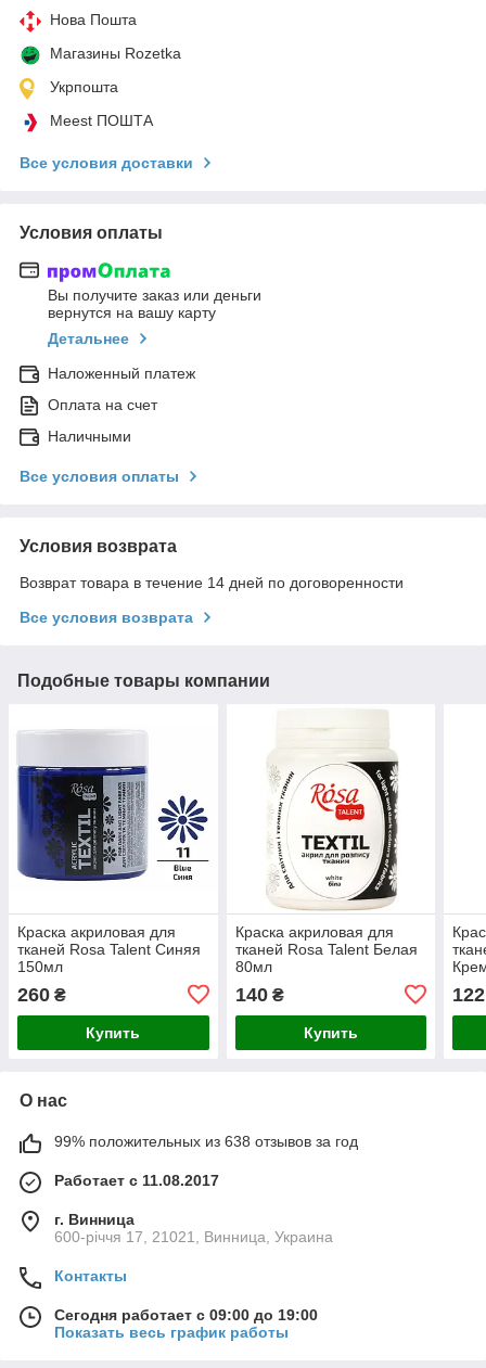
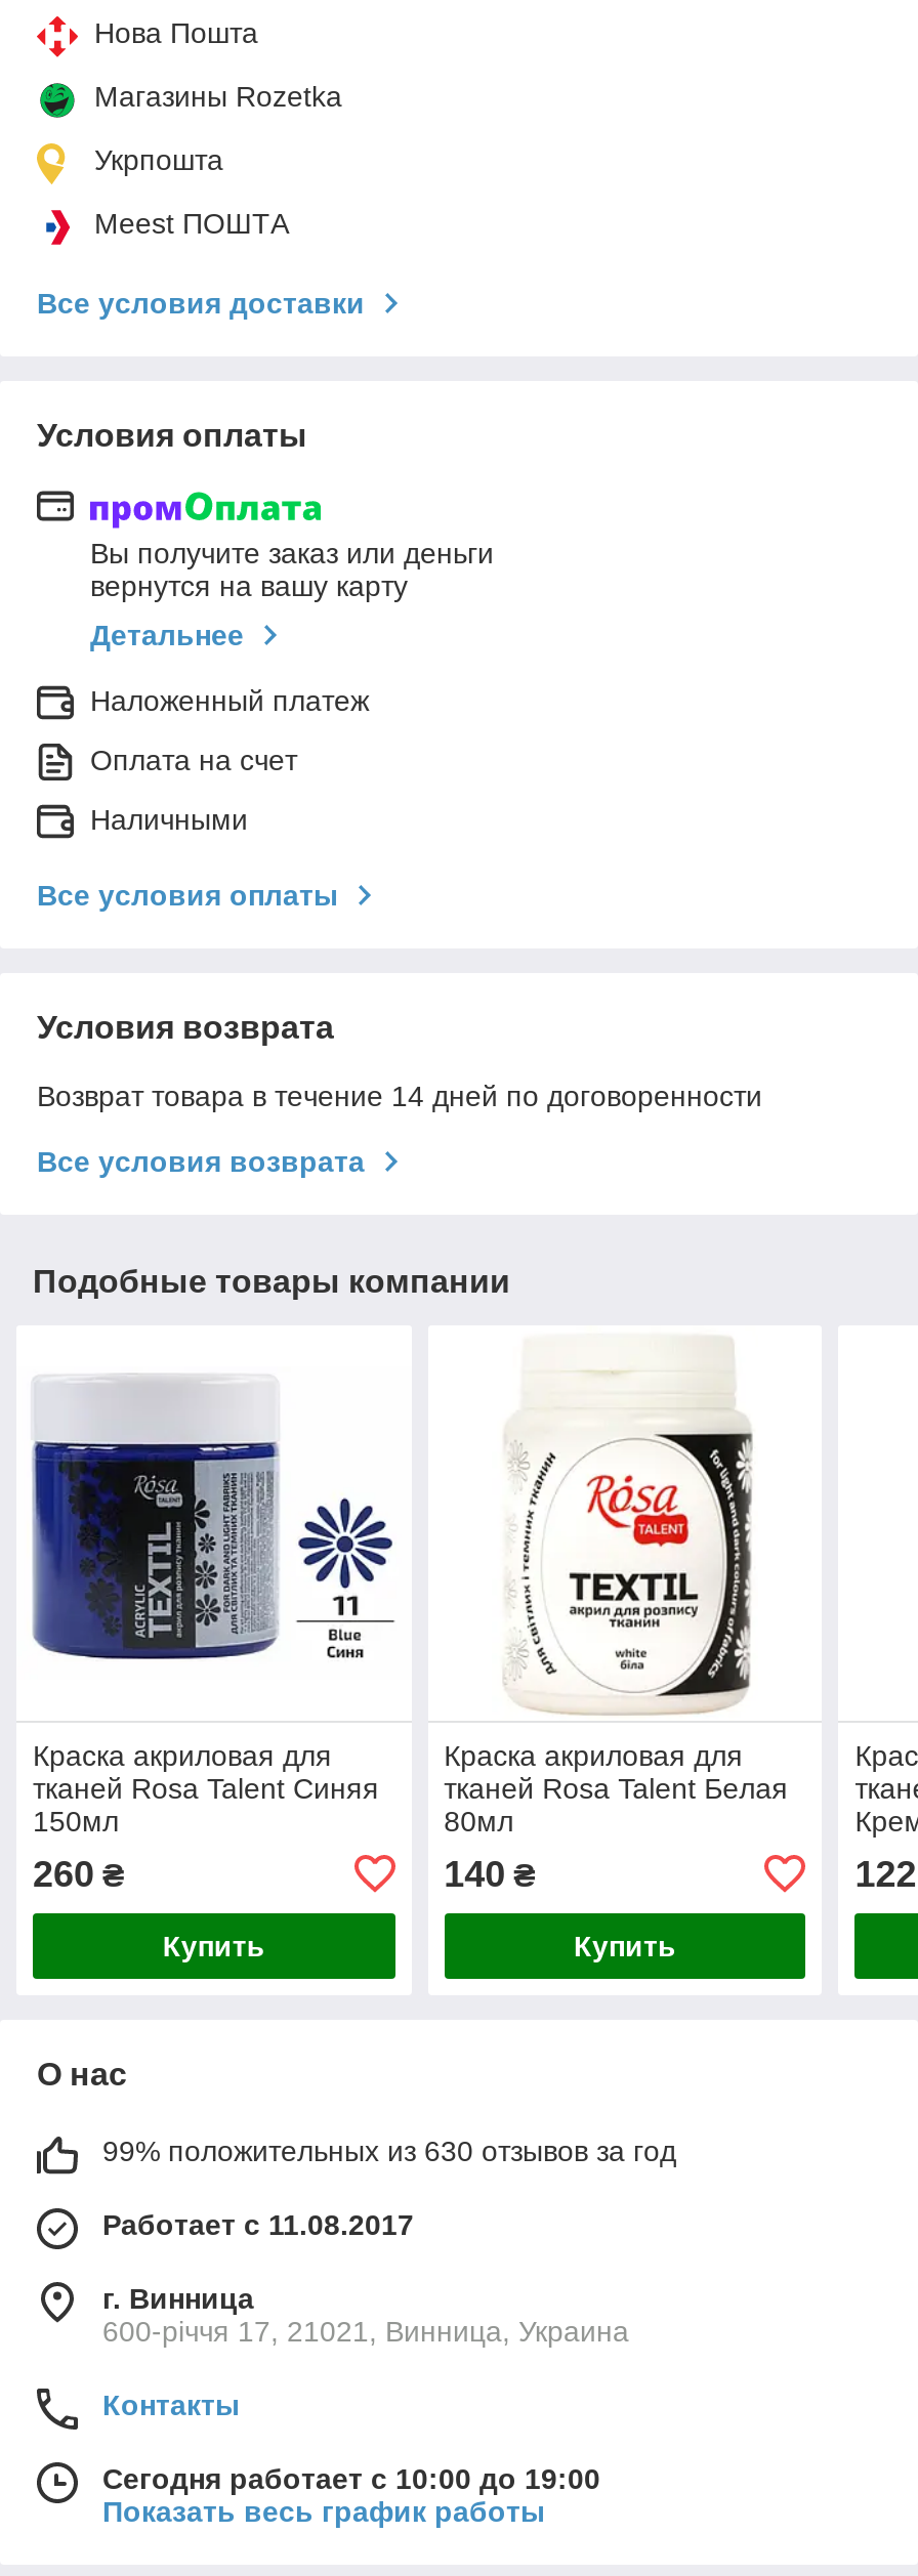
[54,1132,358,1150] 99% положительных из 638 отзывов за год -> [102,2134,676,2167] 99% положительных из 630 отзывов за год
[54,1306,318,1323] Сегодня работает с 09:00 до 19:00 -> [102,2462,600,2495] Сегодня работает с 10:00 до 19:00

